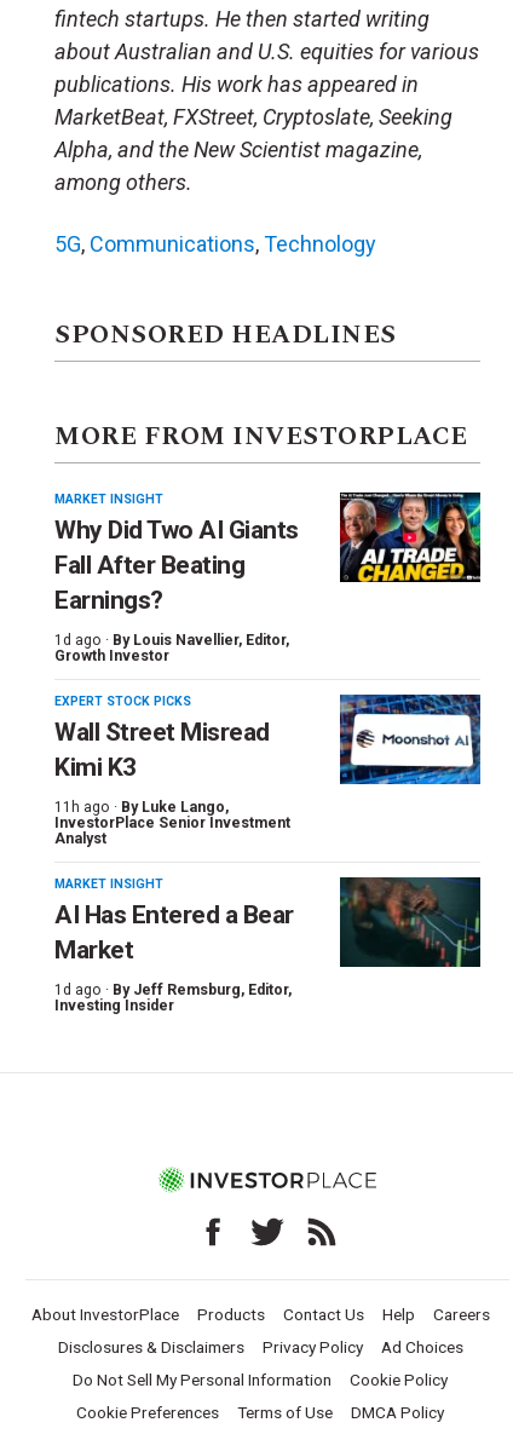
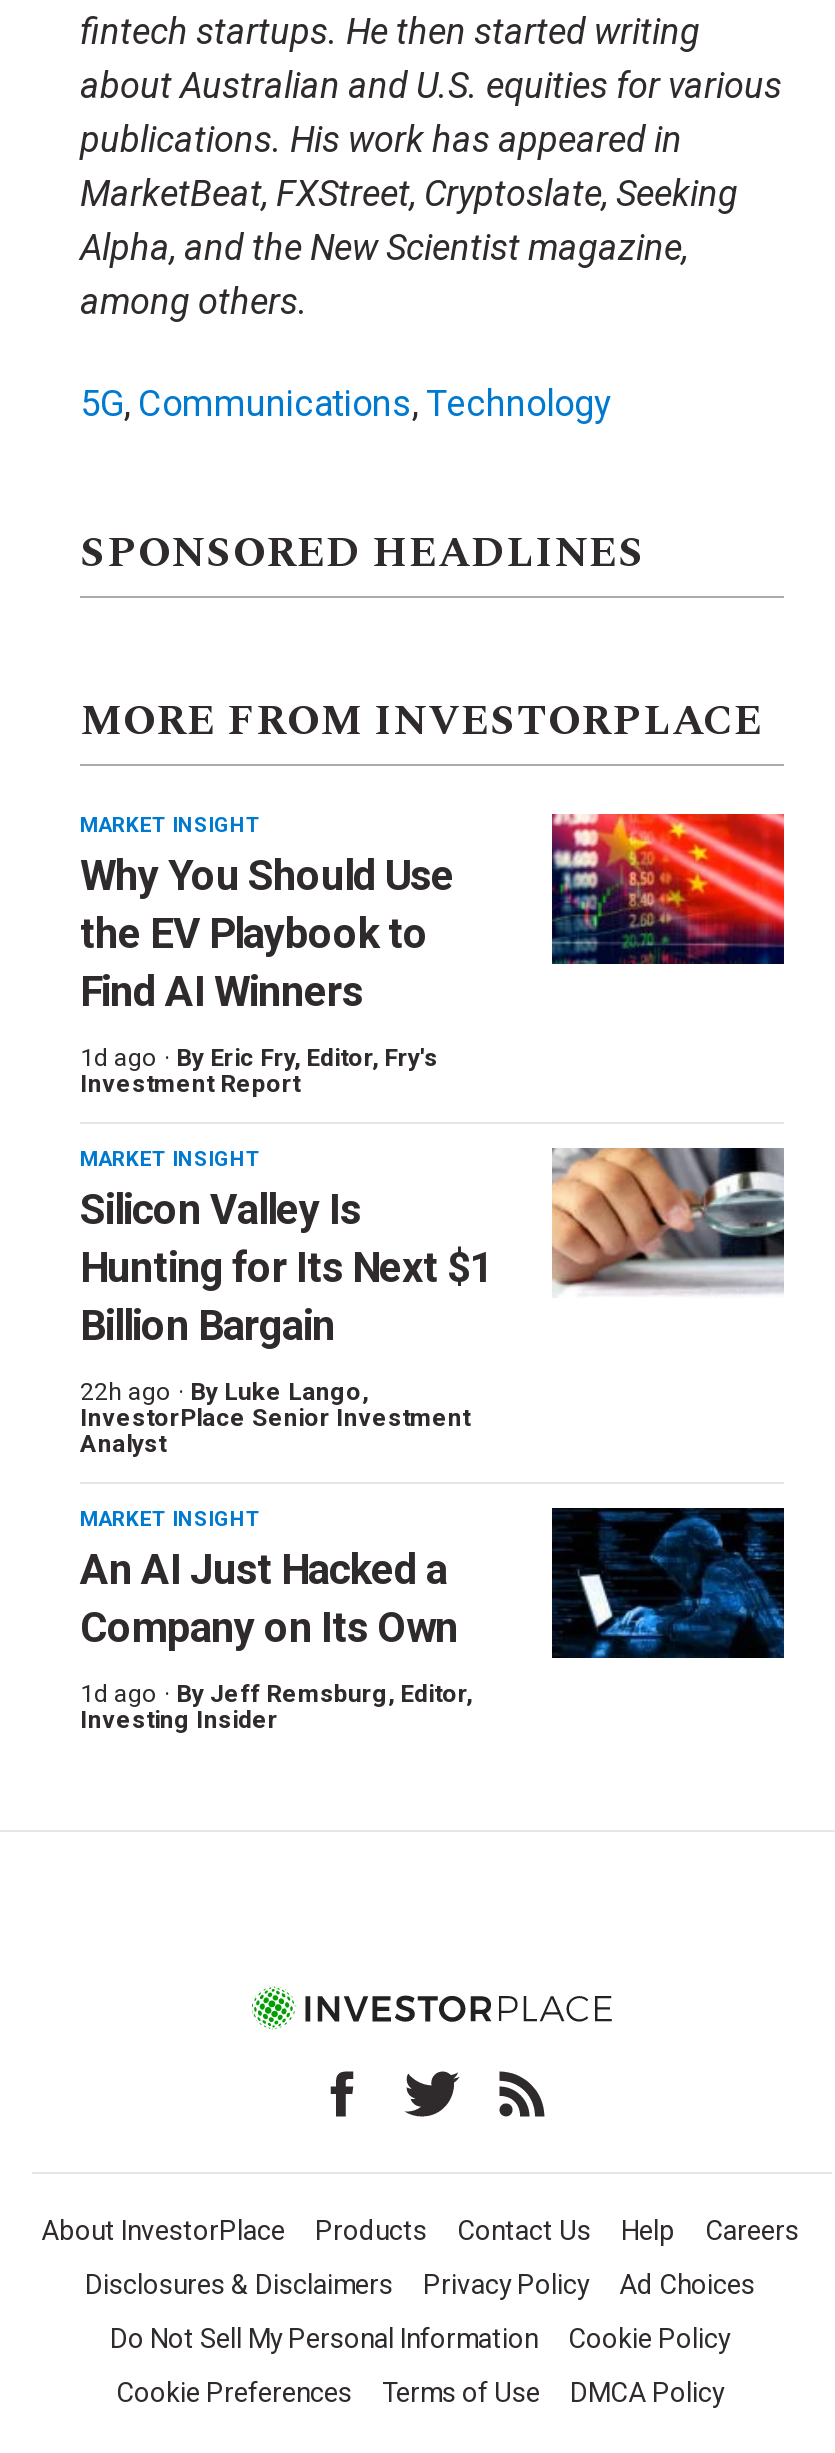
[339,491,482,583] [image] -> [550,812,786,966] [image]
[54,515,298,615] Why Did Two AI Giants | Fall After Beating | Earnings? -> [80,852,454,1016] Why You Should Use | the EV Playbook to | Find AI Winners
[54,631,289,664] 1d ago · By Louis Navellier, Editor, | Growth Investor -> [80,1044,438,1098] 1d ago · By Eric Fry, Editor, Fry's | Investment Report
[54,693,269,781] EXPERT STOCK PICKS | Wall Street Misread | Kimi K3 -> [80,1146,493,1350] MARKET INSIGHT | Silicon Valley Is | Hunting for Its Next $1 | Billion Bargain
[339,693,482,785] [image] -> [552,1146,784,1296] [image]
[54,798,229,815] 11h ago · By Luke Lango, -> [80,1378,368,1406] 22h ago · By Luke Lango,
[340,876,480,968] [image] -> [552,1506,784,1660] [image]
[54,900,293,964] AI Has Entered a Bear | Market -> [80,1546,458,1652] An AI Just Hacked a | Company on Its Own

